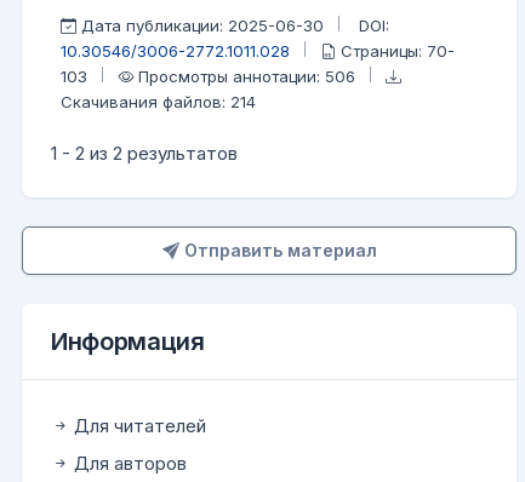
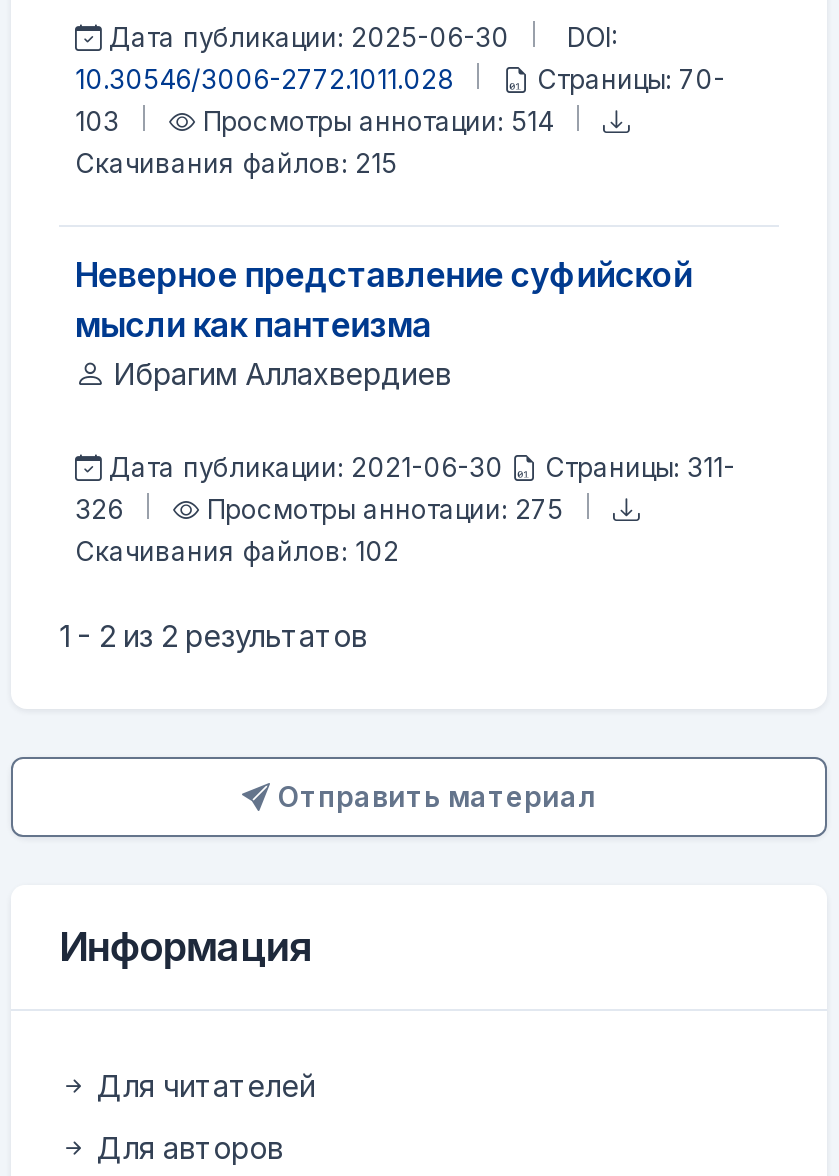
[61,67,360,111] Просмотры аннотации: 506 | Скачивания файлов: 214 -> [75,105,735,567] Просмотры аннотации: 514 | Скачивания файлов: 215 | Неверное представление суфийской | мысли как пантеизма | Ибрагим Аллахвердиев | Дата публикации: 2021-06-30 | Страницы: 311- | 326 | Просмотры аннотации: 275 | Скачивания файлов: 102

